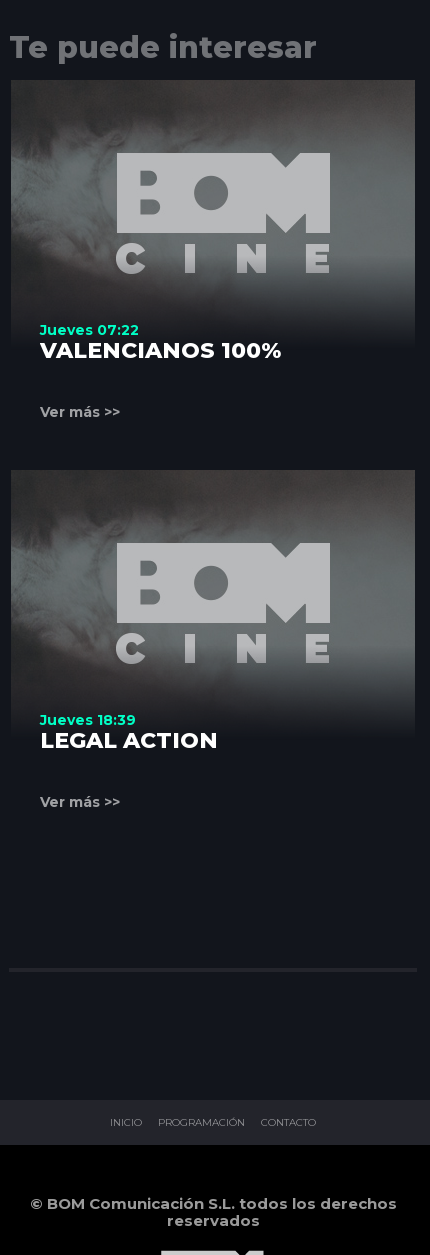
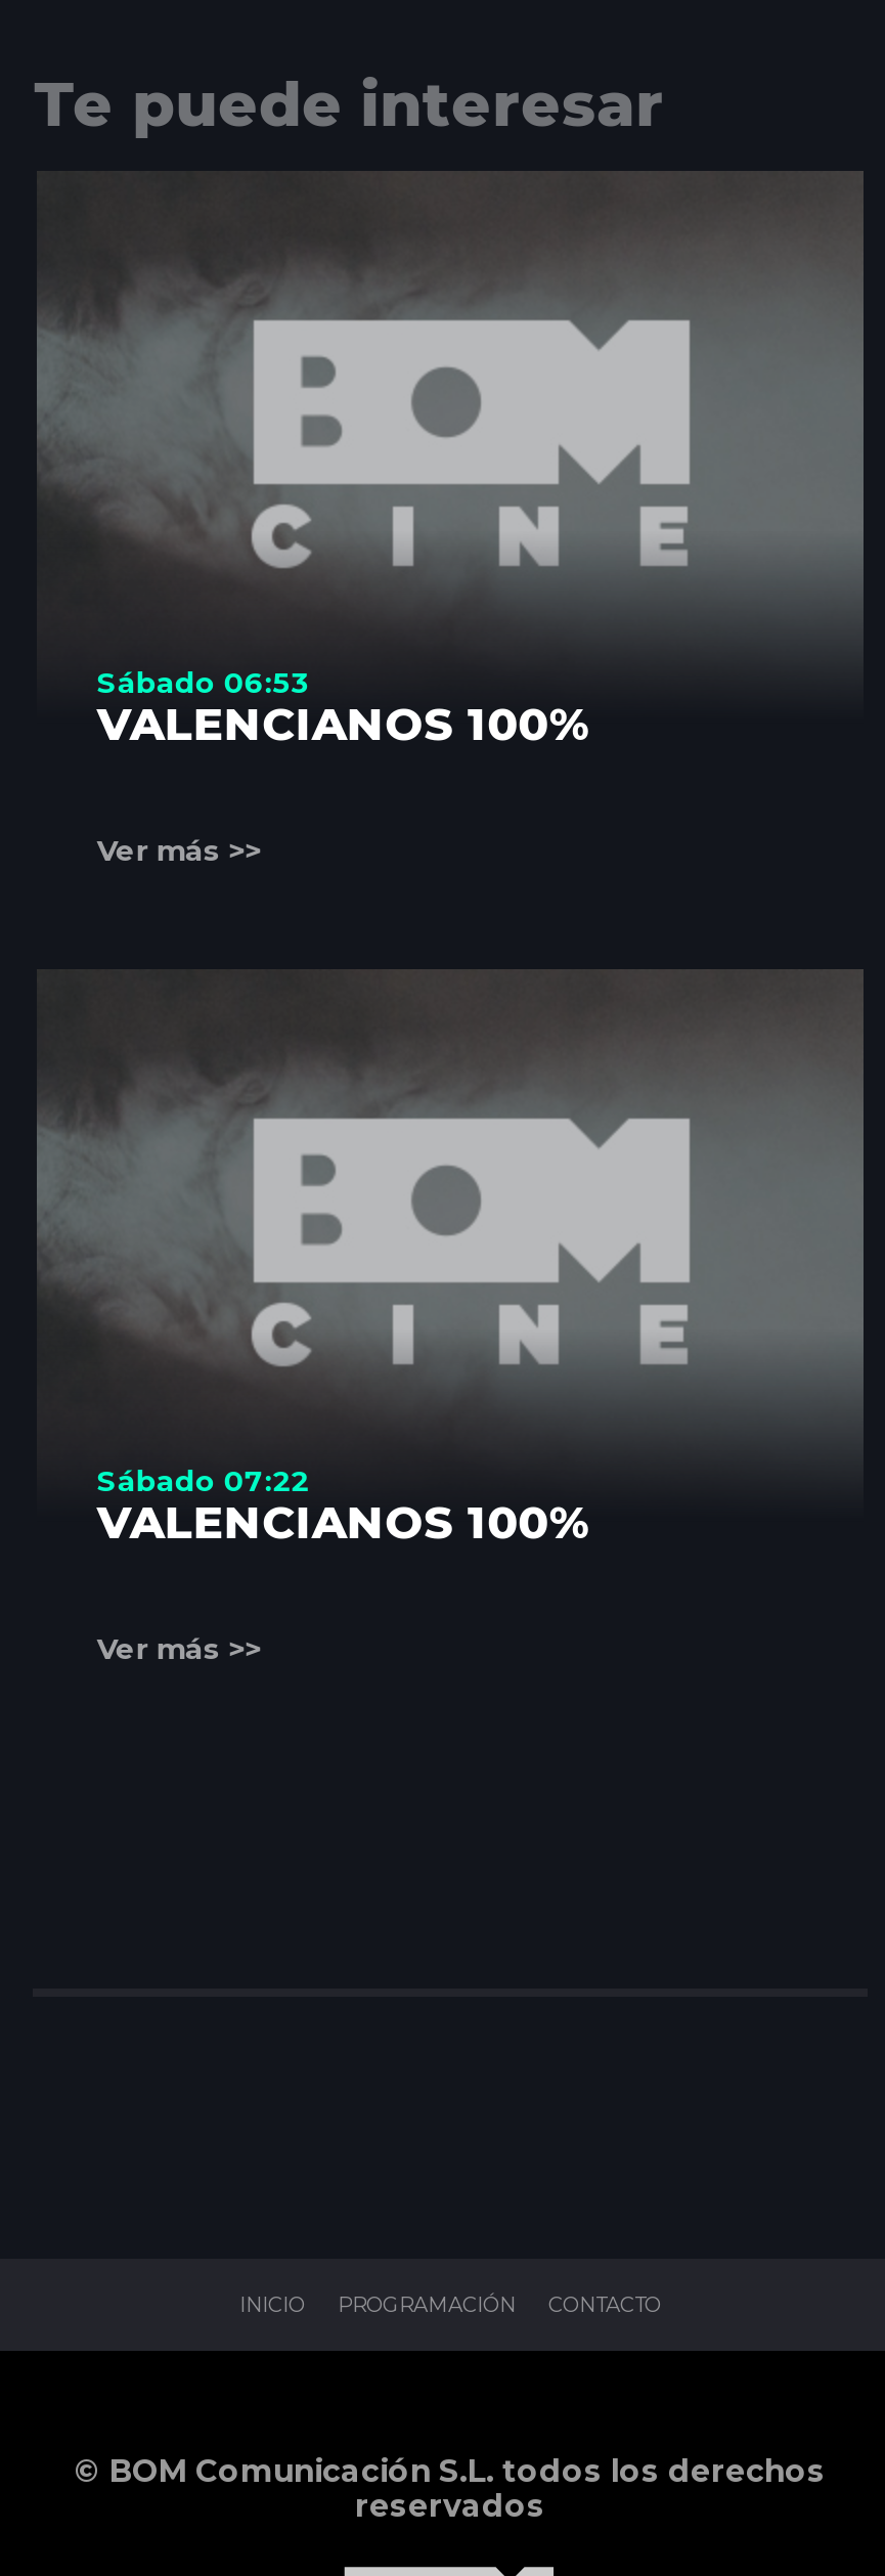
[40,321,139,339] Jueves 07:22 -> [97,664,310,701] Sábado 06:53
[40,711,218,754] Jueves 18:39 | LEGAL ACTION -> [97,1462,590,1551] Sábado 07:22 | VALENCIANOS 100%

